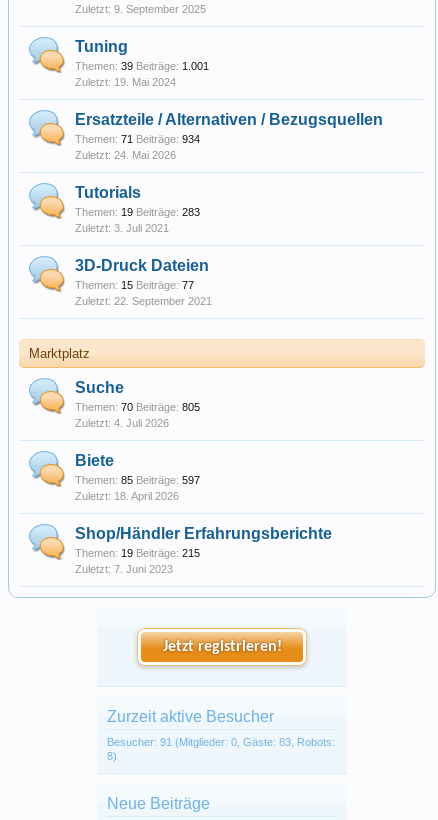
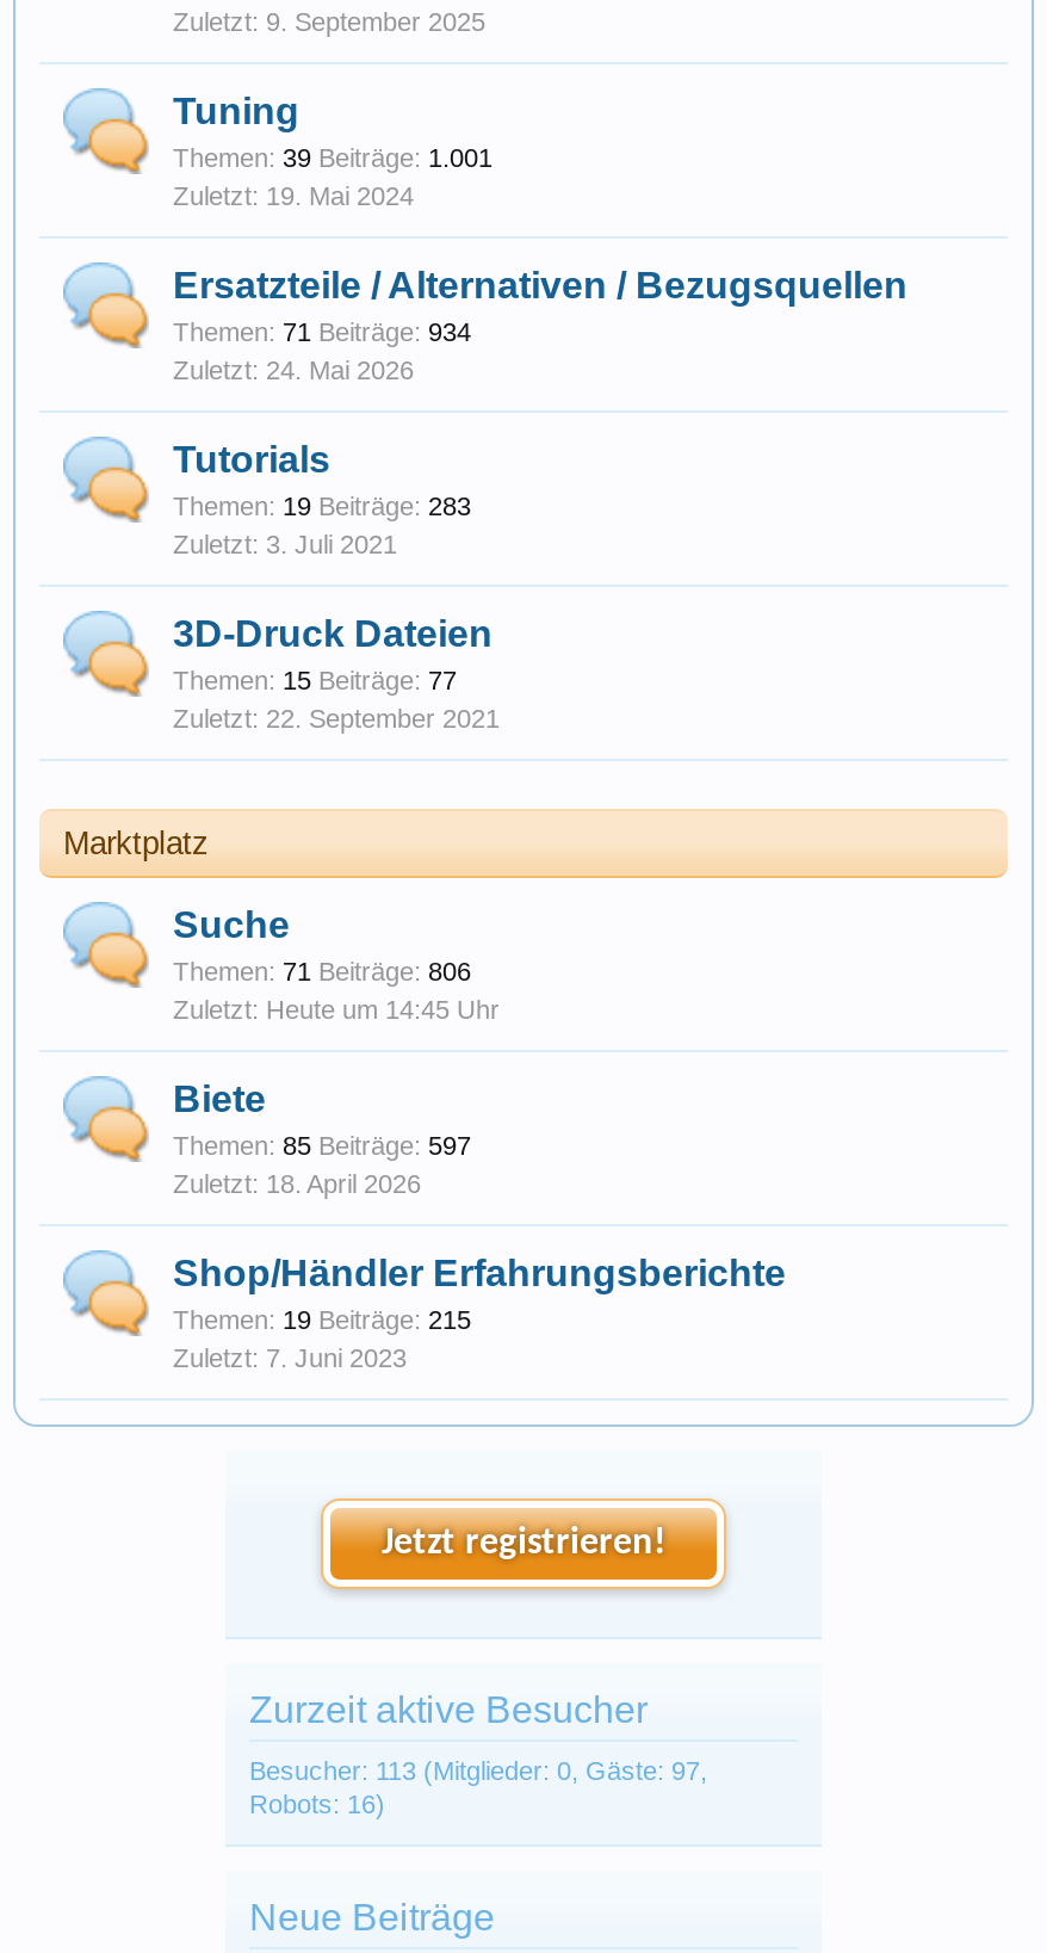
[75,401,200,429] Themen: 70 Beiträge: 805 | 4. Juli 2026 -> [173,957,500,1024] Themen: 71 Beiträge: 806 | Heute um 14:45 Uhr
[107,736,335,762] Besucher: 91 (Mitglieder: 0, Gäste: 83, Robots: | 8) -> [249,1756,707,1818] Besucher: 113 (Mitglieder: 0, Gäste: 97, | Robots: 16)

